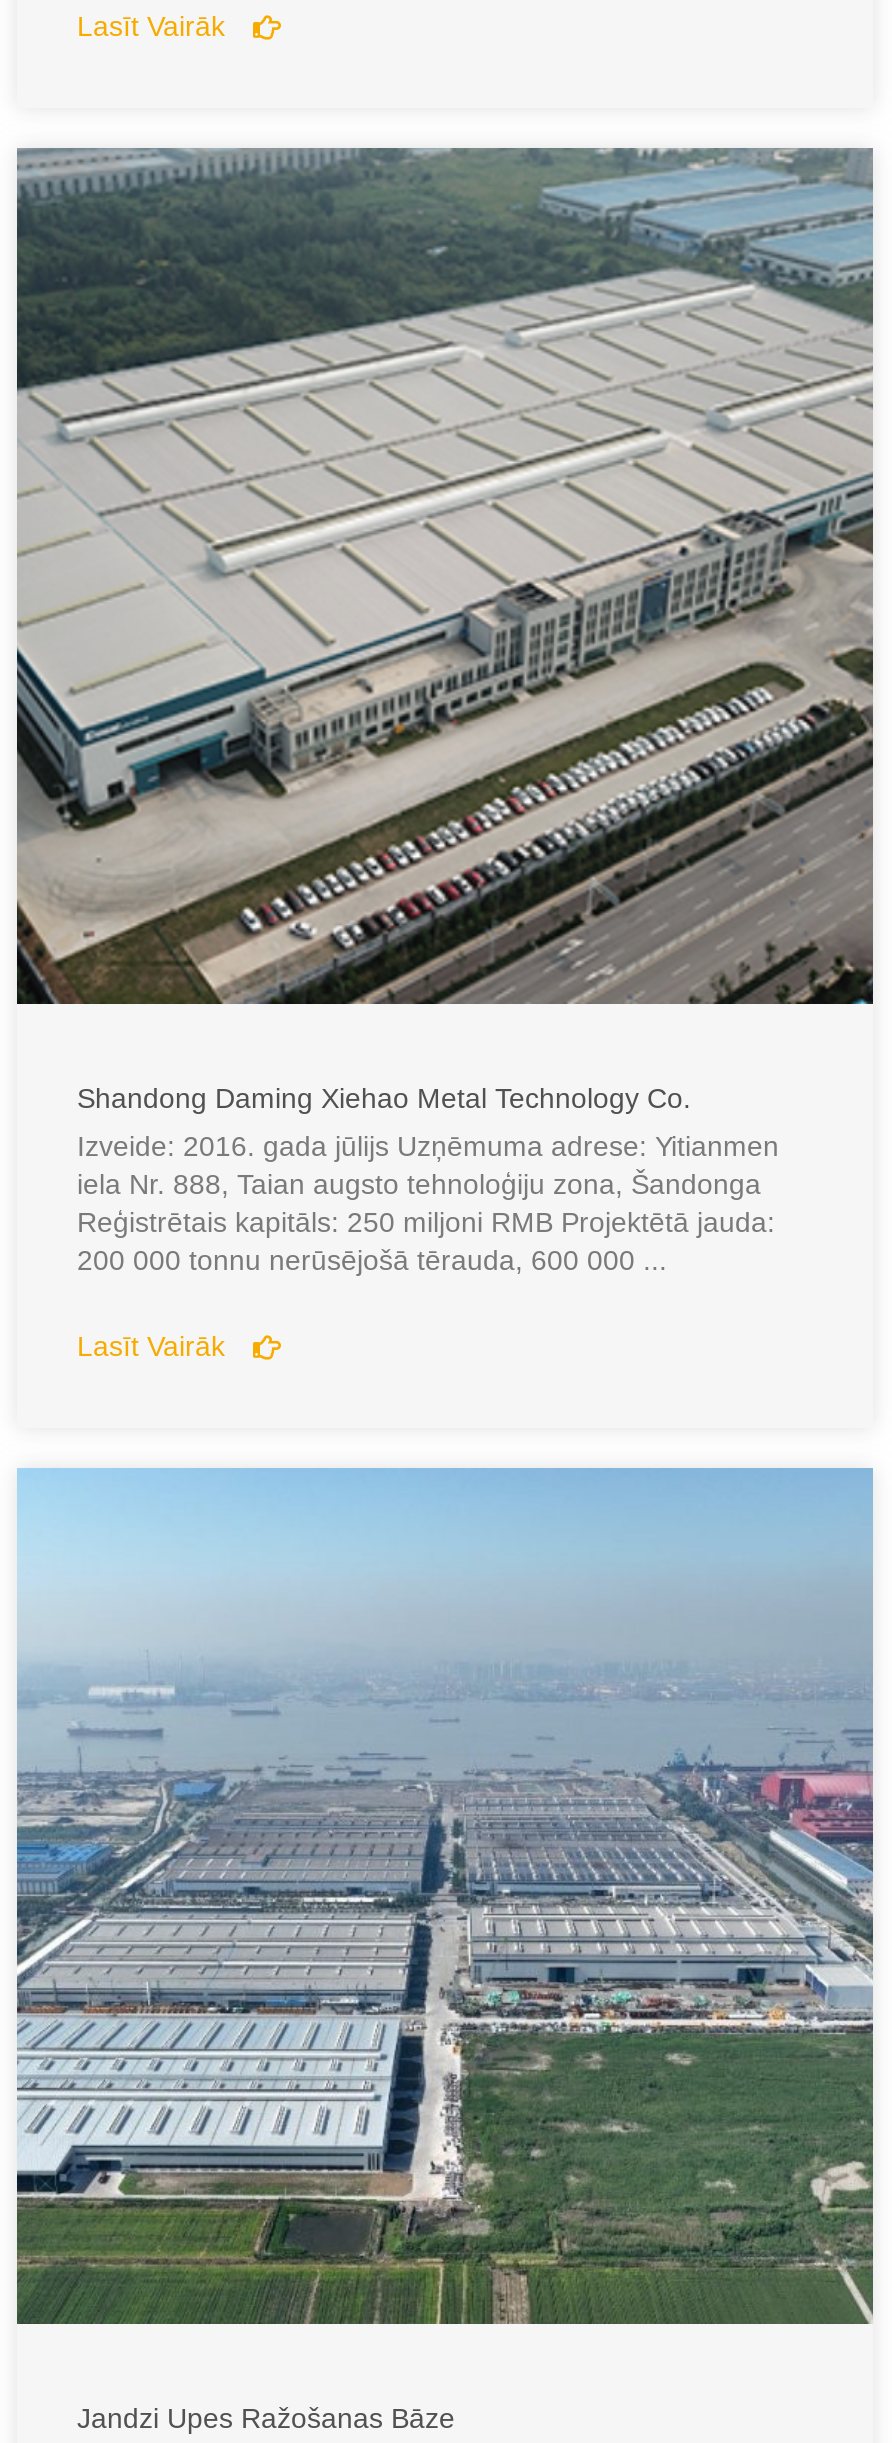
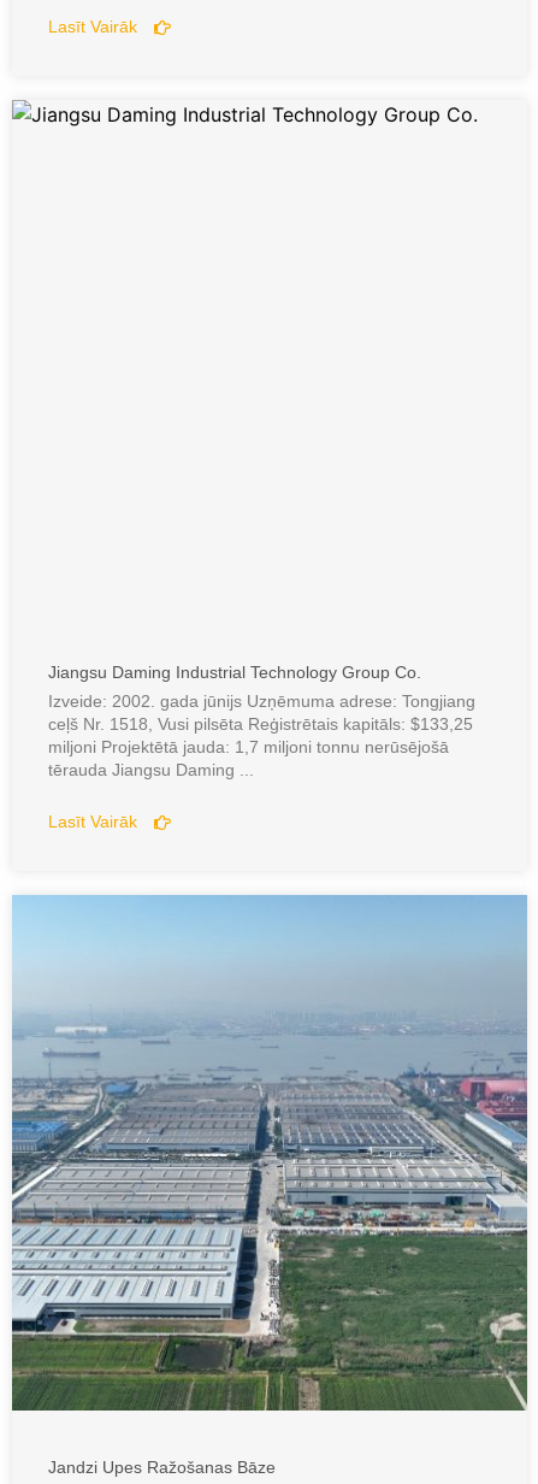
[15,146,875,1006] [image] -> none
[77,1083,691,1115] Shandong Daming Xiehao Metal Technology Co. -> [48,663,421,682] Jiangsu Daming Industrial Technology Group Co.
[77,1131,779,1277] Izveide: 2016. gada jūlijs Uzņēmuma adrese: Yitianmen | iela Nr. 888, Taian augsto tehnoloģiju zona, Šandonga | Reģistrētais kapitāls: 250 miljoni RMB Projektētā jauda: | 200 000 tonnu nerūsējošā tērauda, 600 000 ... -> [48,692,475,780] Izveide: 2002. gada jūnijs Uzņēmuma adrese: Tongjiang | ceļš Nr. 1518, Vusi pilsēta Reģistrētais kapitāls: $133,25 | miljoni Projektētā jauda: 1,7 miljoni tonnu nerūsējošā | tērauda Jiangsu Daming ...

